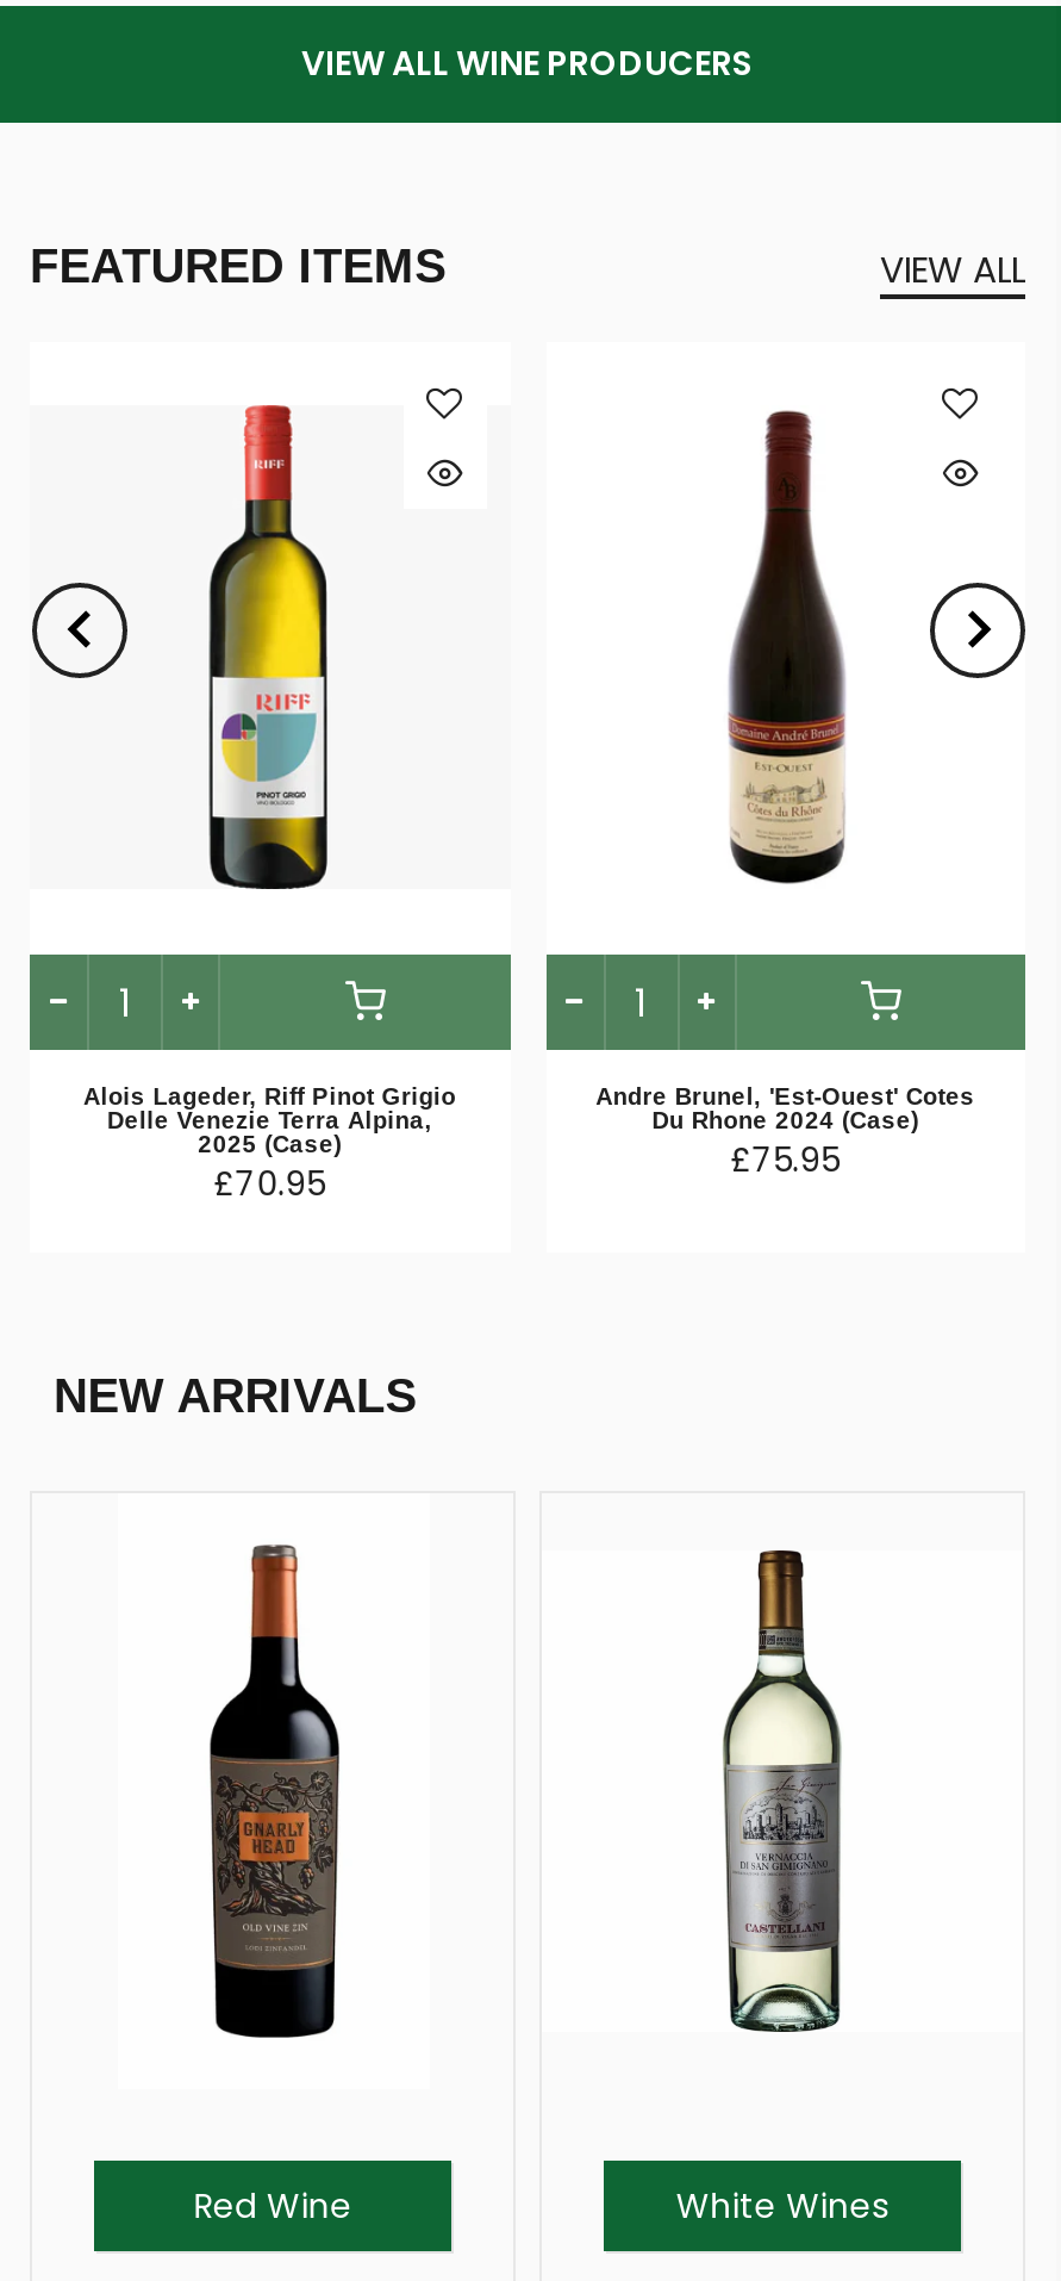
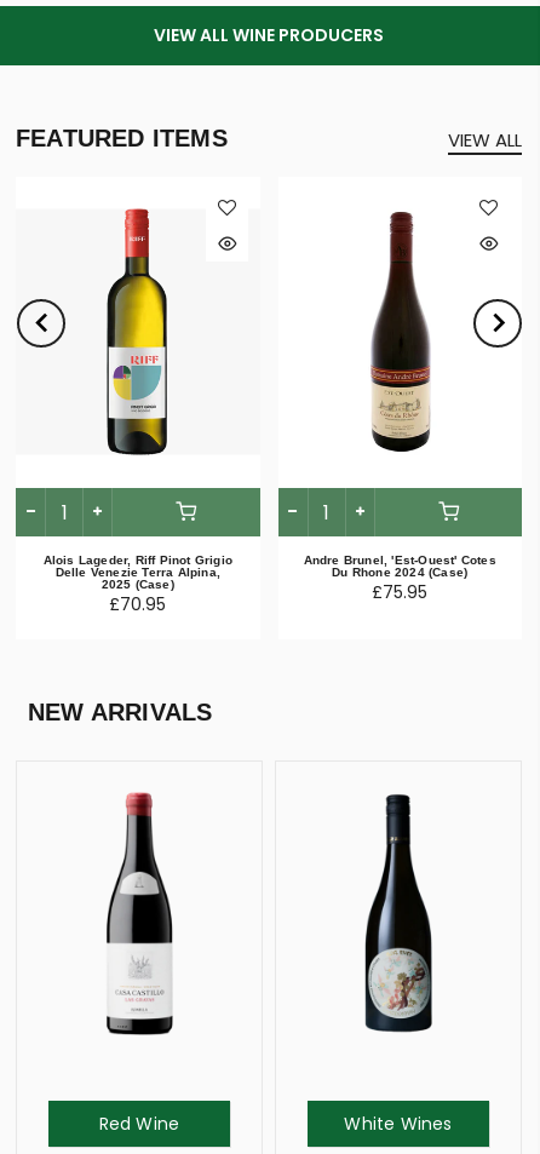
[208,1543,342,2039] [image] -> [105,788,174,1038] [image]
[718,1548,849,2034] [image] -> [364,791,433,1035] [image]

